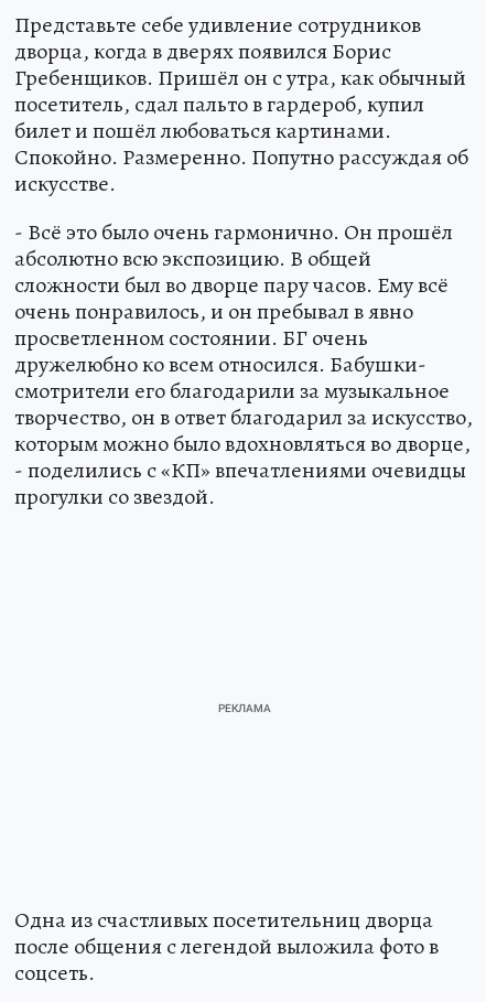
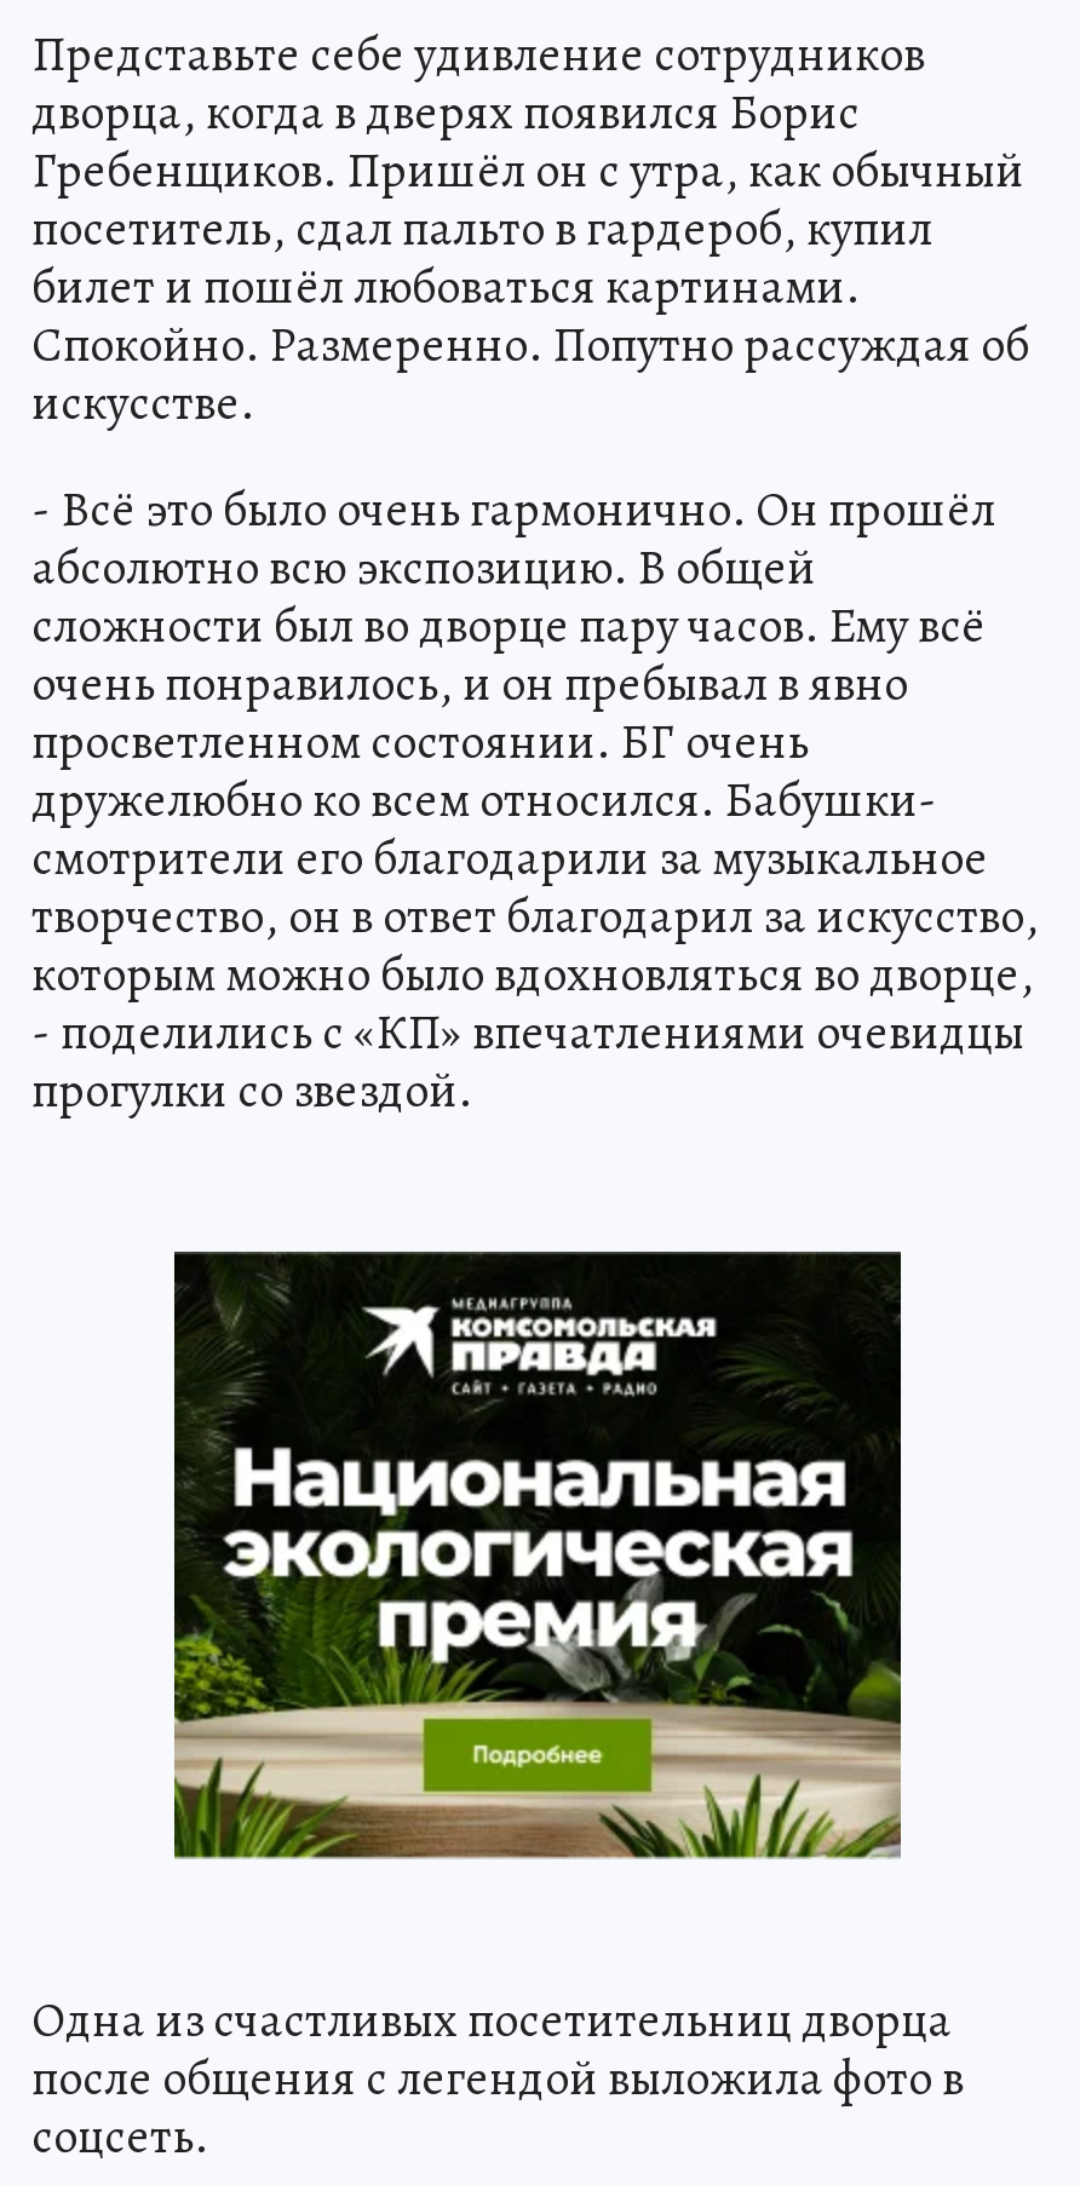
none -> [172,1249,903,1862] [image]

